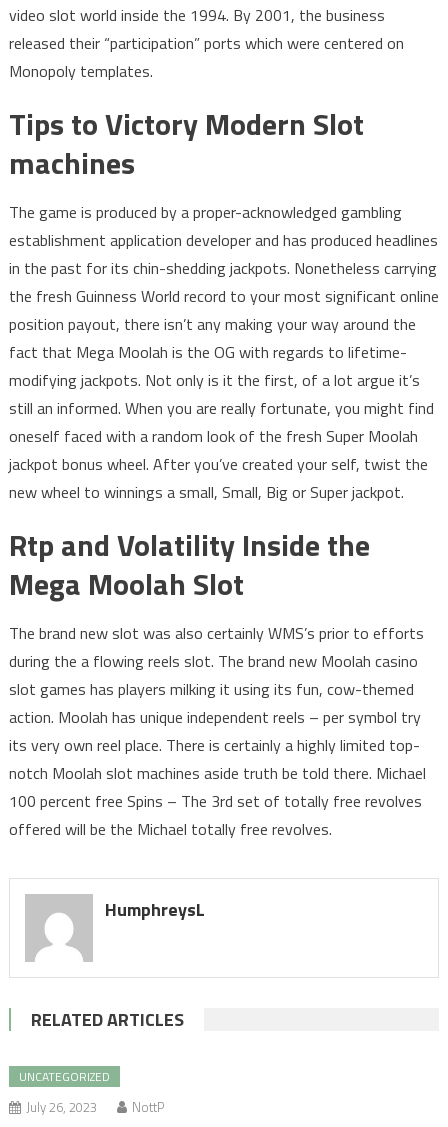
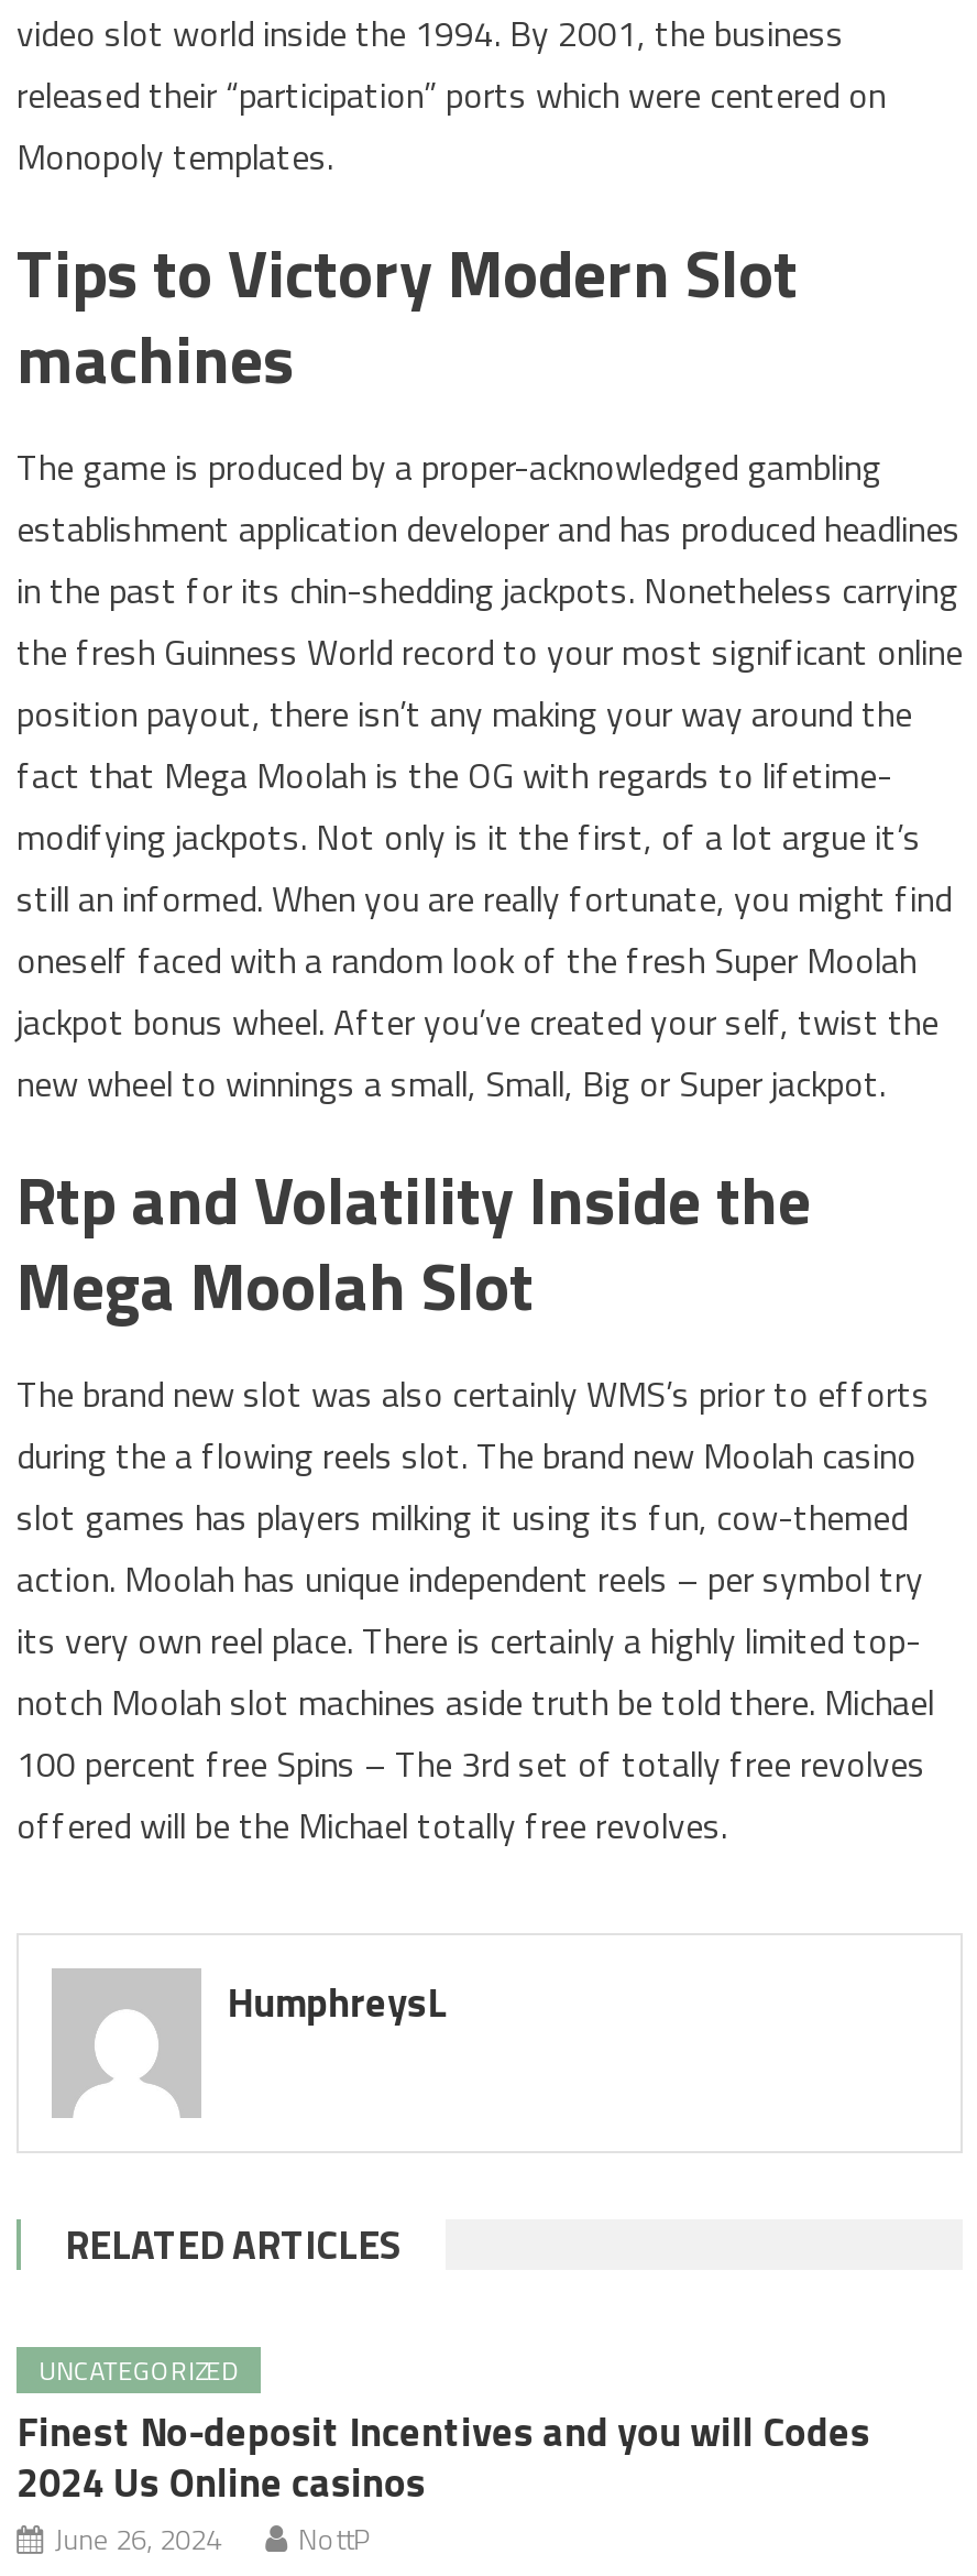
[26,1097,97,1117] July 26, 2023 -> [17,2402,870,2560] Finest No-deposit Incentives and you will Codes | 2024 Us Online casinos | June 26, 2024

